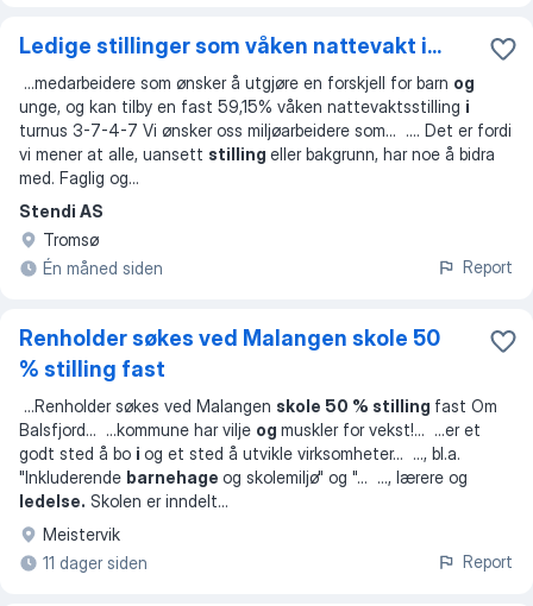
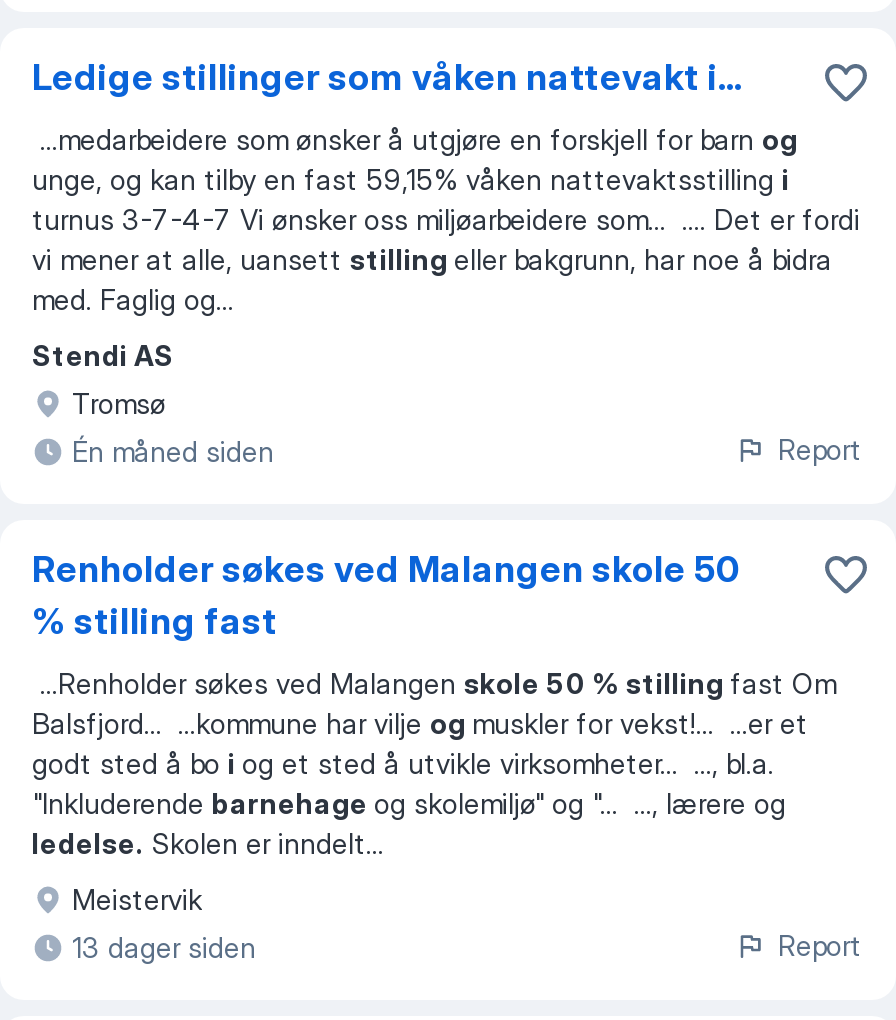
[43,553,148,573] 11 dager siden -> [72,930,256,964] 13 dager siden

